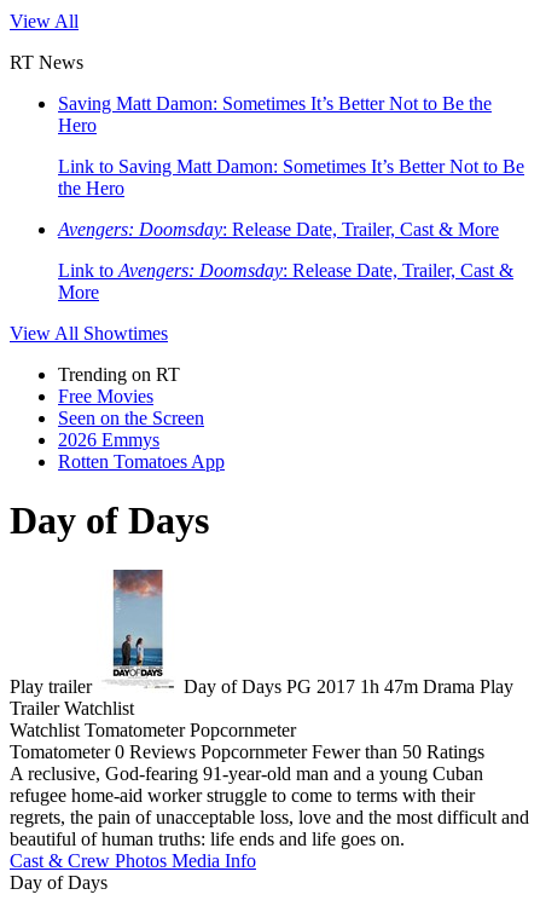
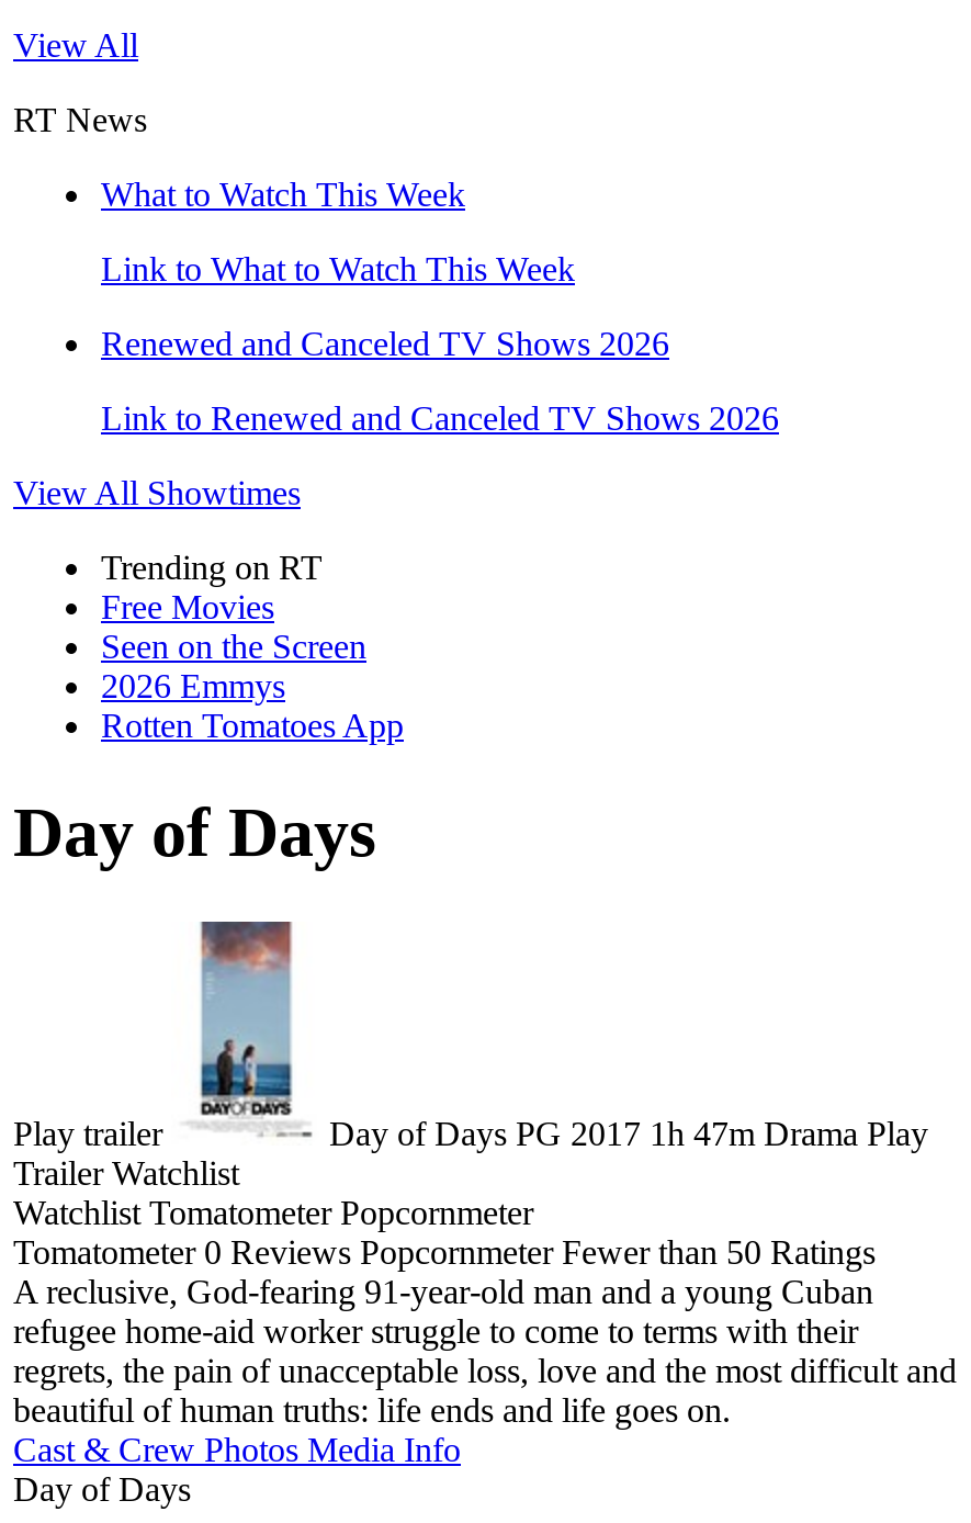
[58,93,492,135] Saving Matt Damon: Sometimes It’s Better Not to Be the | Hero -> [101,176,465,213] What to Watch This Week
[58,156,524,198] Link to Saving Matt Damon: Sometimes It’s Better Not to Be | the Hero -> [101,250,575,287] Link to What to Watch This Week
[58,219,499,240] Avengers: Doomsday: Release Date, Trailer, Cast & More -> [101,325,669,362] Renewed and Canceled TV Shows 2026
[58,260,513,302] Link to Avengers: Doomsday: Release Date, Trailer, Cast & | More -> [101,399,779,437] Link to Renewed and Canceled TV Shows 2026

